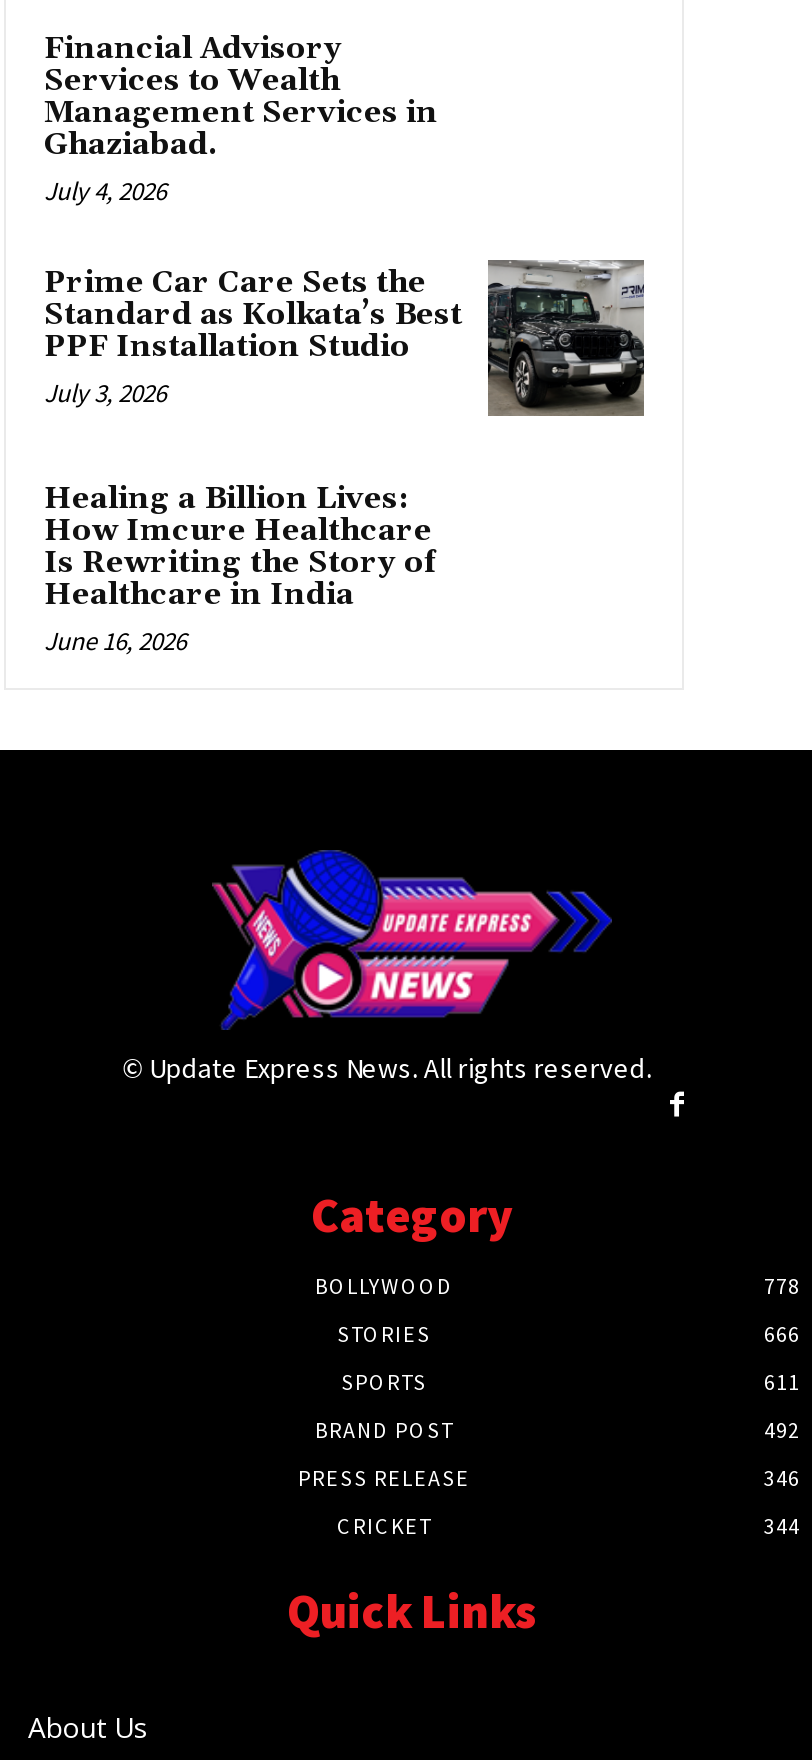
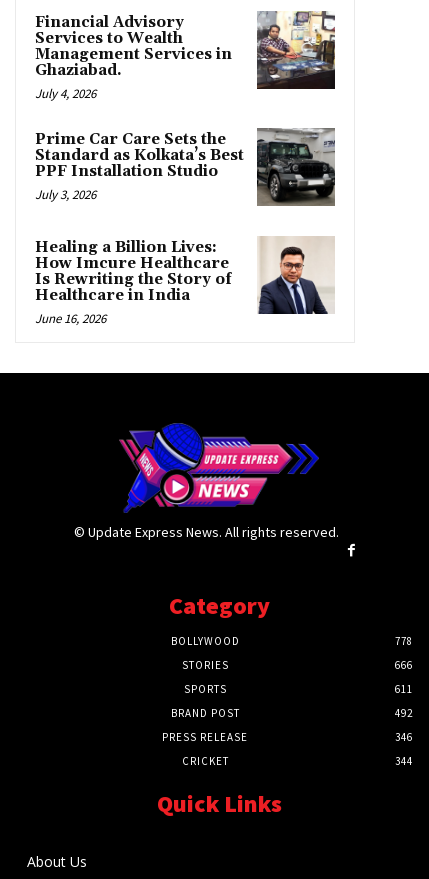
none -> [256,10,336,90] [image]
none -> [257,236,335,315] [image]

